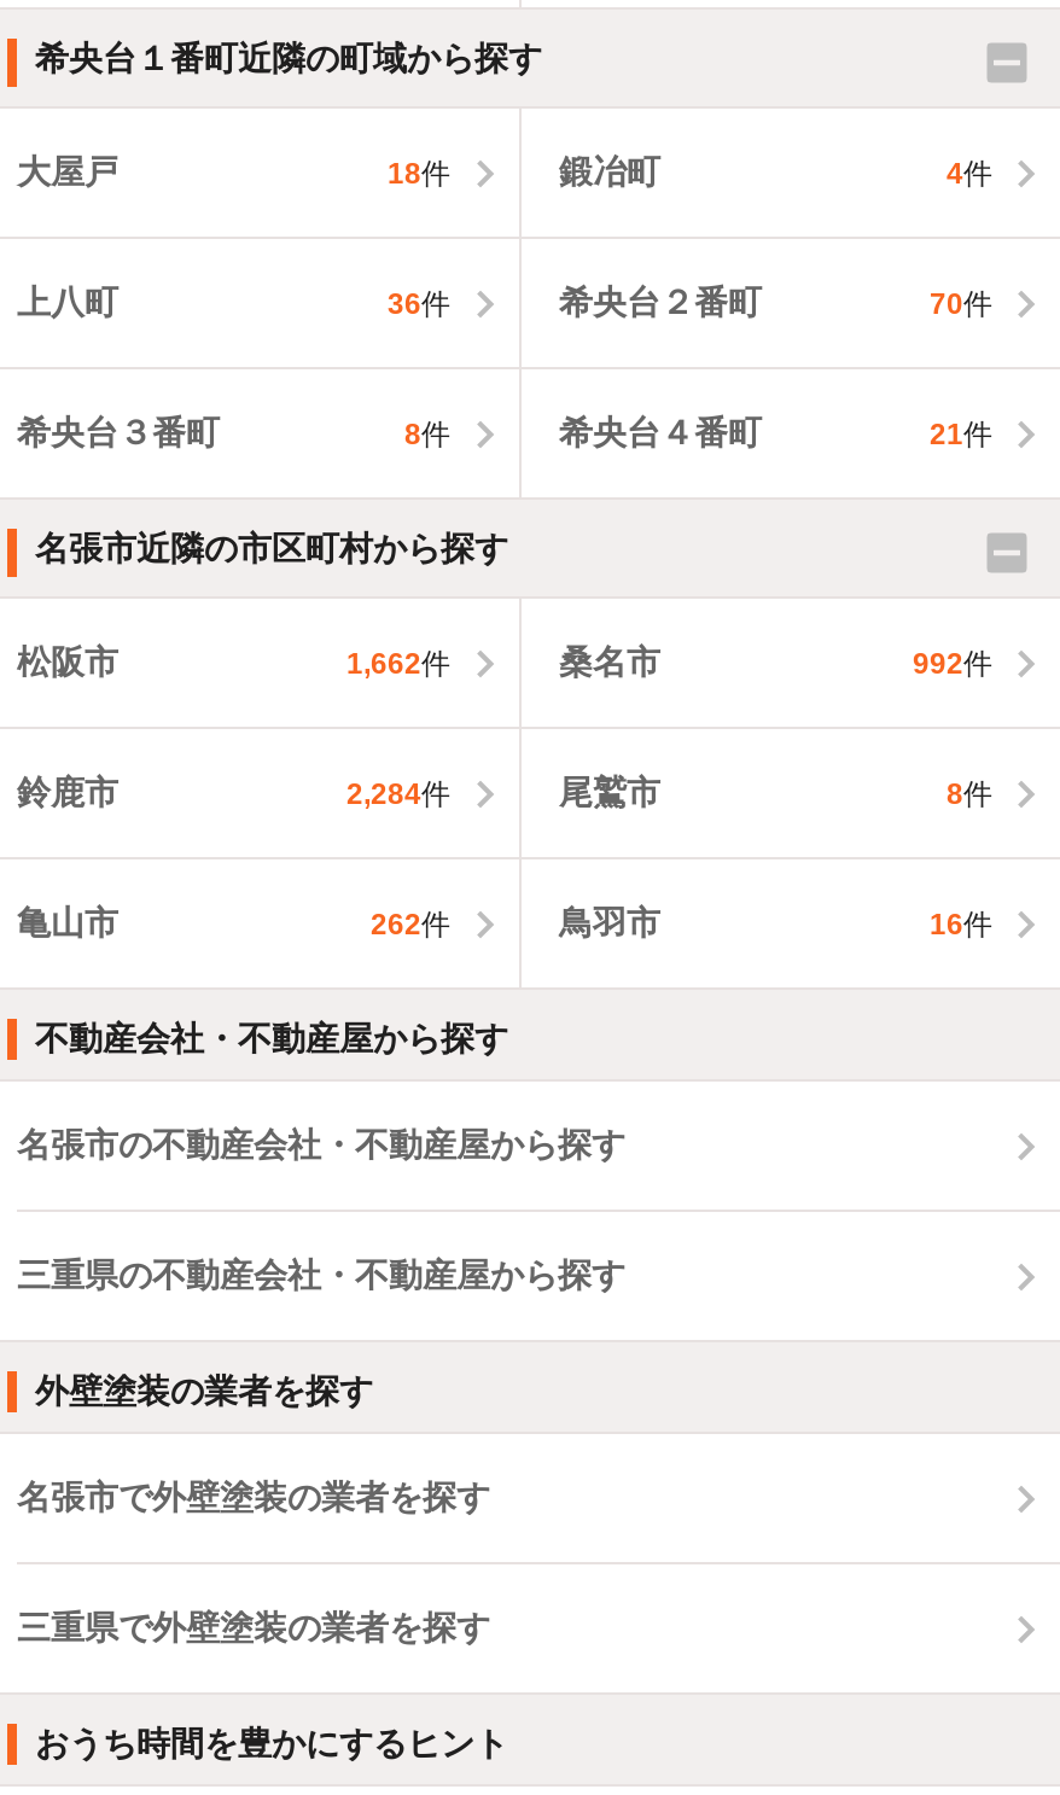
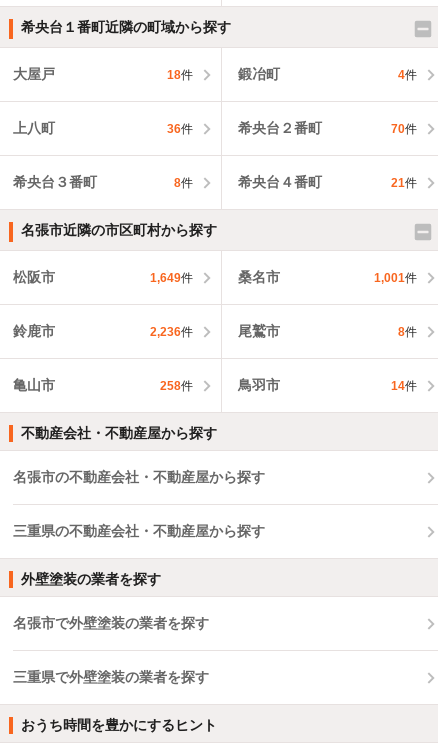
[346,647,450,681] 1,662件 -> [149,271,192,285] 1,649件
[913,647,992,681] 992件 -> [374,271,417,285] 1,001件
[346,777,450,811] 2,284件 -> [149,325,192,339] 2,236件
[371,908,450,941] 262件 -> [159,379,192,393] 258件
[930,908,992,941] 16件 -> [391,379,417,393] 14件

